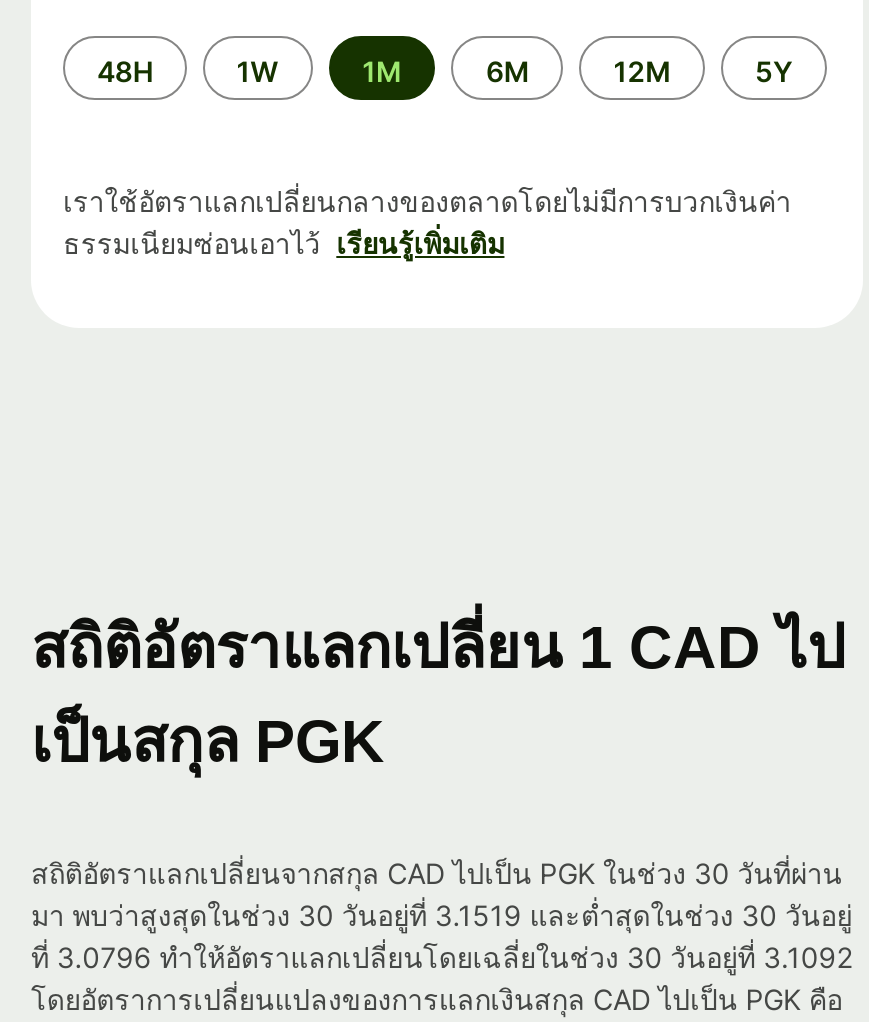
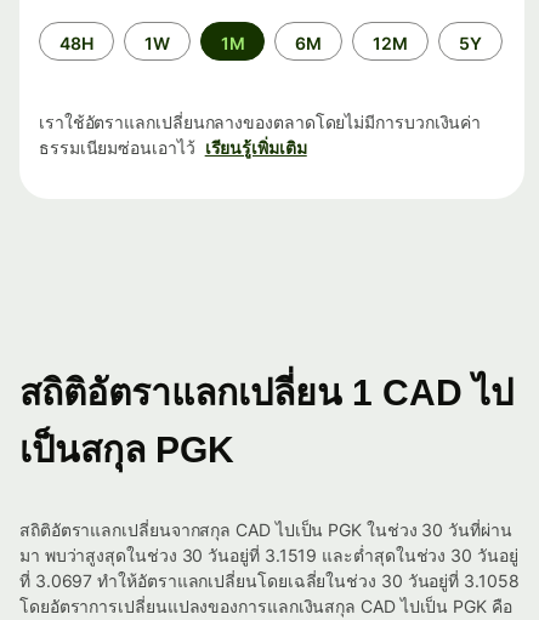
[31,940,852,974] ที่ 3.0796 ทำให้อัตราแลกเปลี่ยนโดยเฉลี่ยในช่วง 30 วันอยู่ที่ 3.1092 -> [19,570,519,591] ที่ 3.0697 ทำให้อัตราแลกเปลี่ยนโดยเฉลี่ยในช่วง 30 วันอยู่ที่ 3.1058

